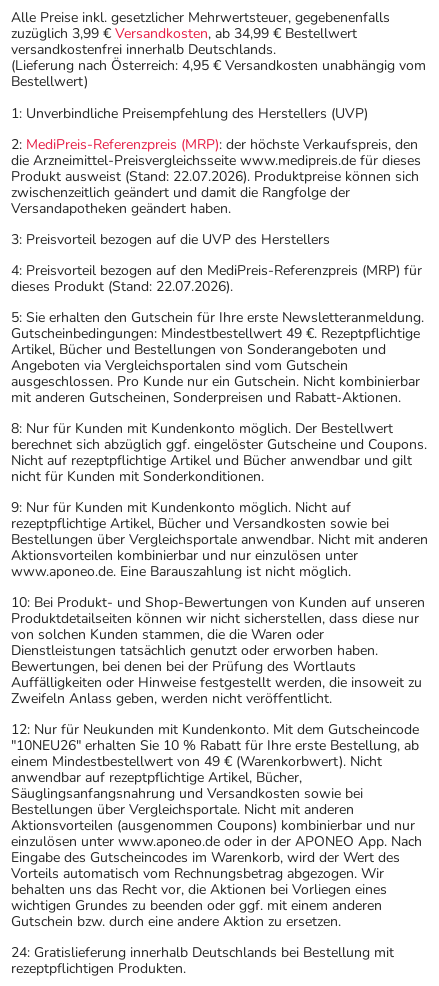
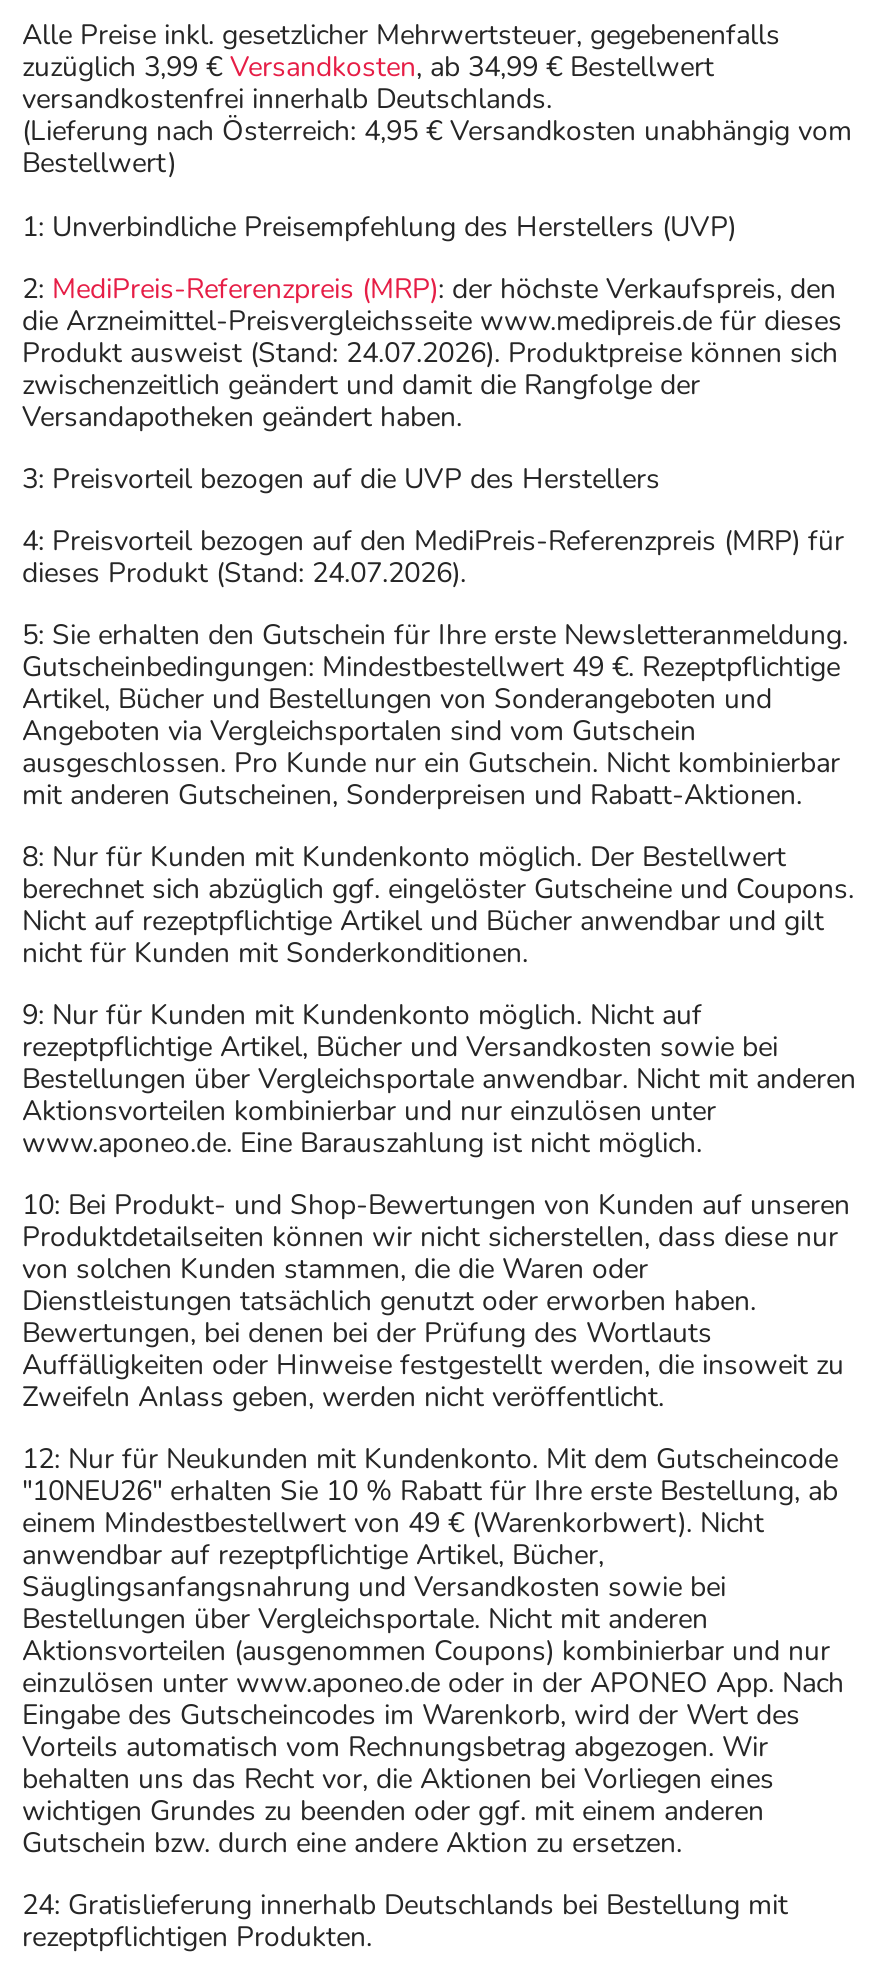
[11,167,419,186] Produkt ausweist (Stand: 22.07.2026). Produktpreise können sich -> [22,334,838,372] Produkt ausweist (Stand: 24.07.2026). Produktpreise können sich
[11,277,233,296] dieses Produkt (Stand: 22.07.2026). -> [22,554,466,592] dieses Produkt (Stand: 24.07.2026).

